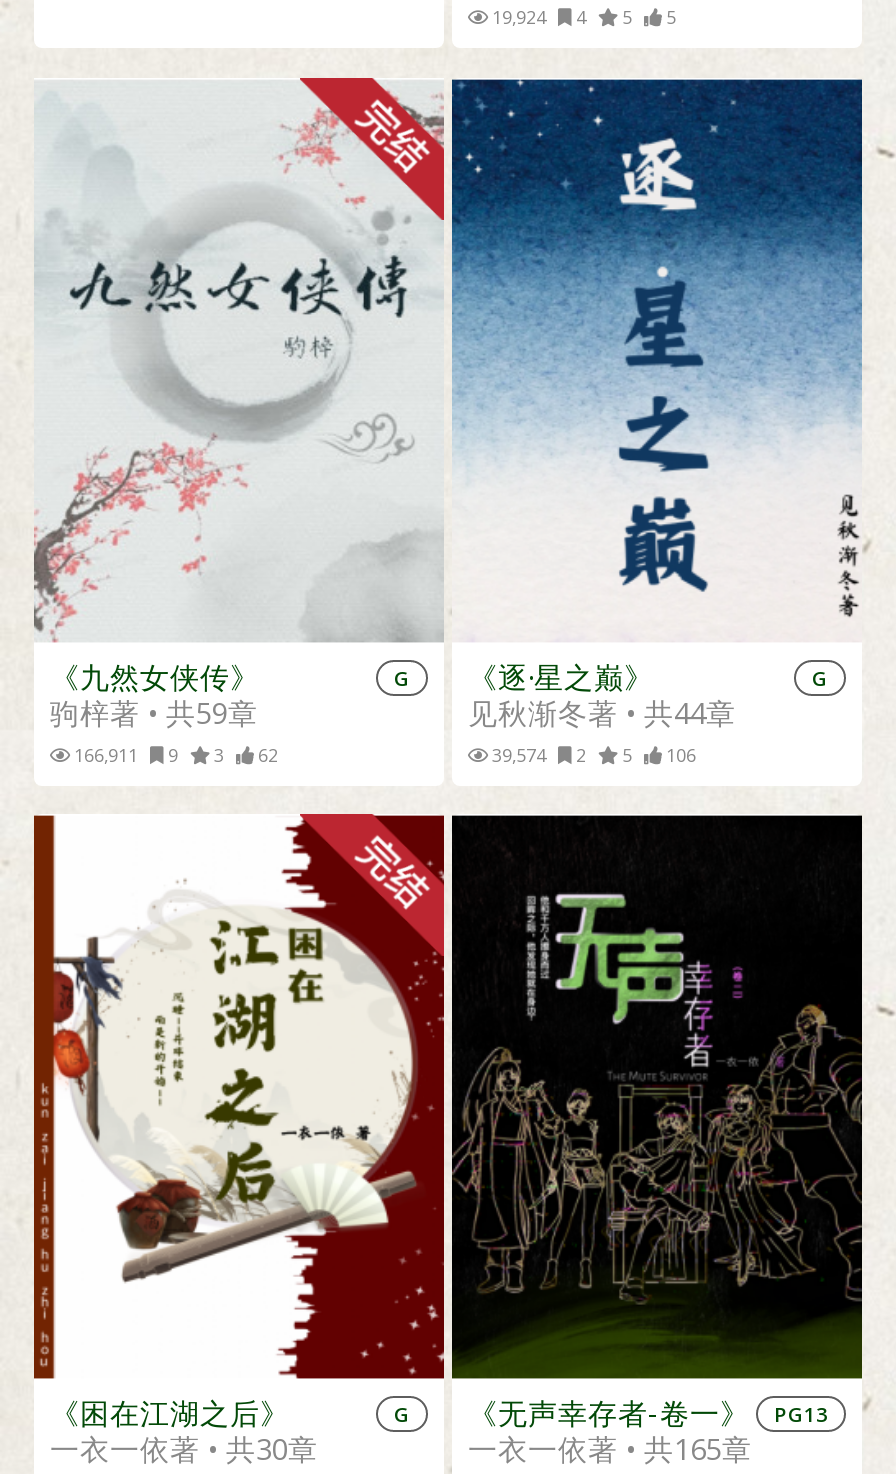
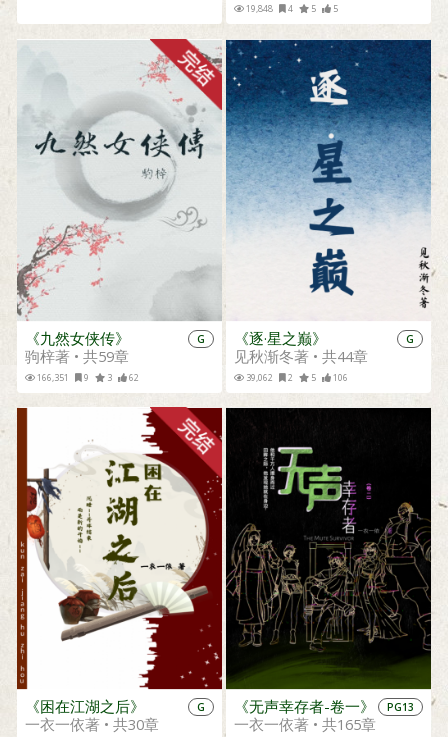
[488,4,676,30] 19,924 4 5 5 -> [244,2,338,15] 19,848 4 5 5
[70,741,278,767] 166,911 9 3 62 -> [35,371,139,384] 166,351 9 3 62
[488,741,696,767] 39,574 2 5 106 -> [244,371,348,384] 39,062 2 5 106

